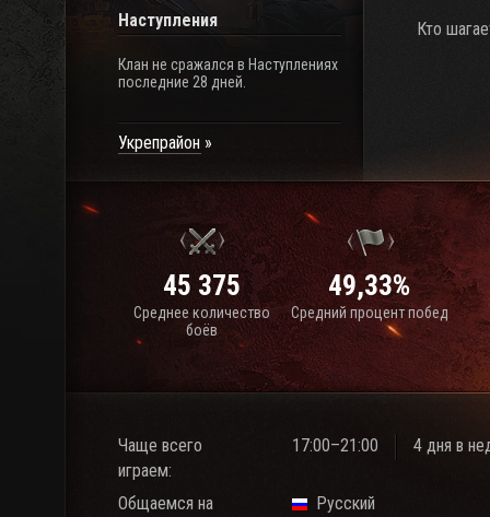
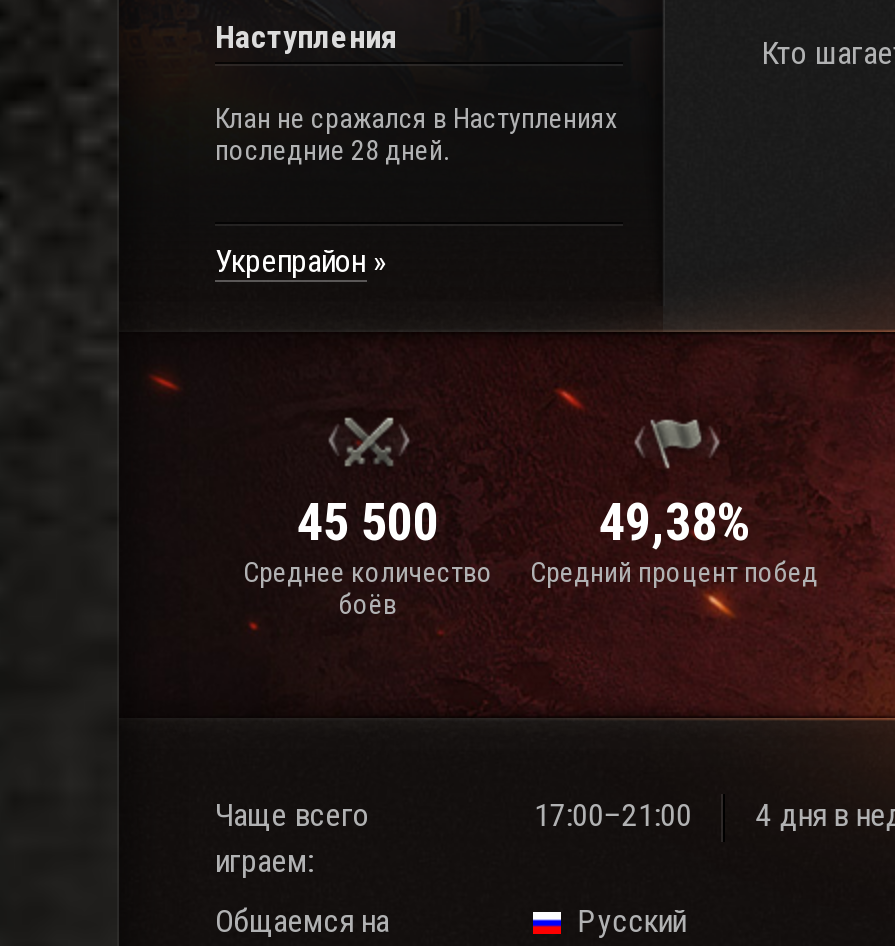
[163,269,241,302] 45 375 -> [297,492,439,552] 45 500
[328,269,410,302] 49,33% -> [599,492,749,552] 49,38%

